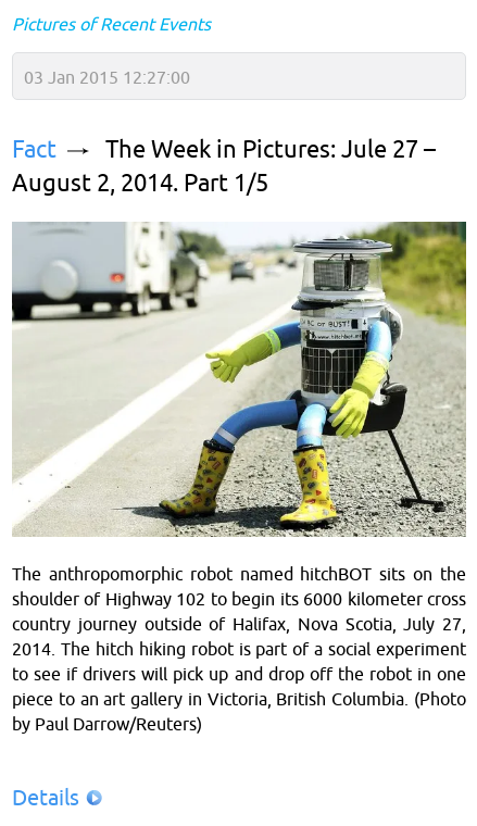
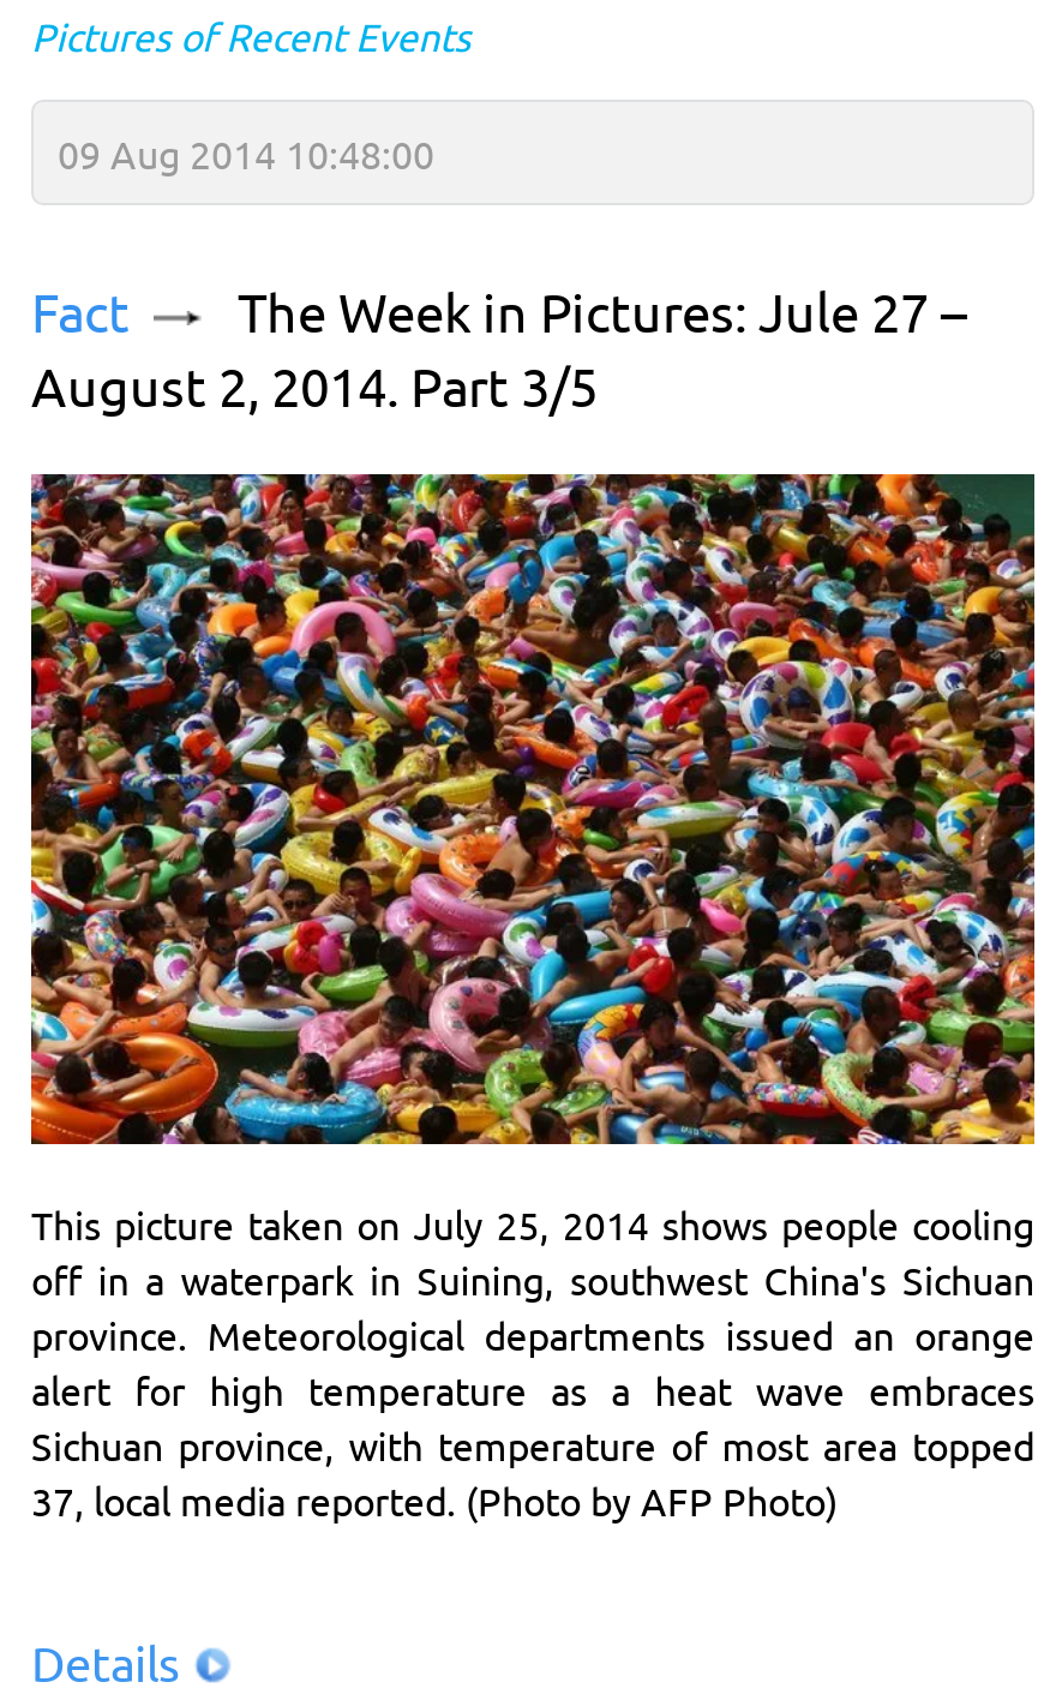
[24,67,190,87] 03 Jan 2015 12:27:00 -> [58,134,434,177] 09 Aug 2014 10:48:00
[12,169,268,197] August 2, 2014. Part 1/5 -> [31,360,598,420] August 2, 2014. Part 3/5
[11,221,467,733] [image] | The anthropomorphic robot named hitchBOT sits on the | shoulder of Highway 102 to begin its 6000 kilometer cross | country journey outside of Halifax, Nova Scotia, July 27, | 2014. The hitch hiking robot is part of a social experiment | to see if drivers will pick up and drop off the robot in one | piece to an art gallery in Victoria, British Columbia. (Photo | by Paul Darrow/Reuters) -> [29,471,1037,1523] [image] | This picture taken on July 25, 2014 shows people cooling | off in a waterpark in Suining, southwest China's Sichuan | province. Meteorological departments issued an orange | alert for high temperature as a heat wave embraces | Sichuan province, with temperature of most area topped | 37, local media reported. (Photo by AFP Photo)

